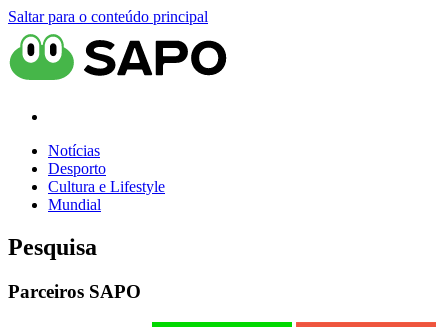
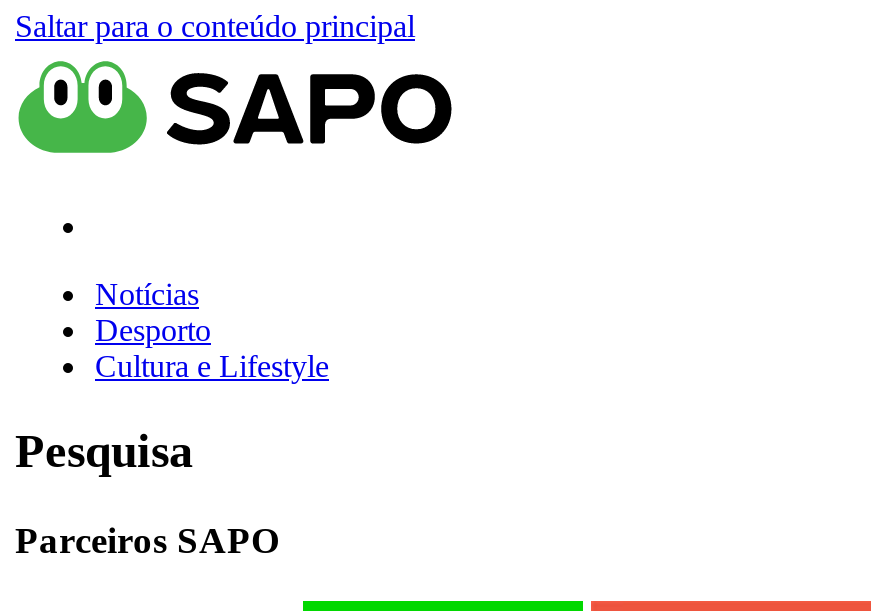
[48,196,101,213] Mundial -> none

